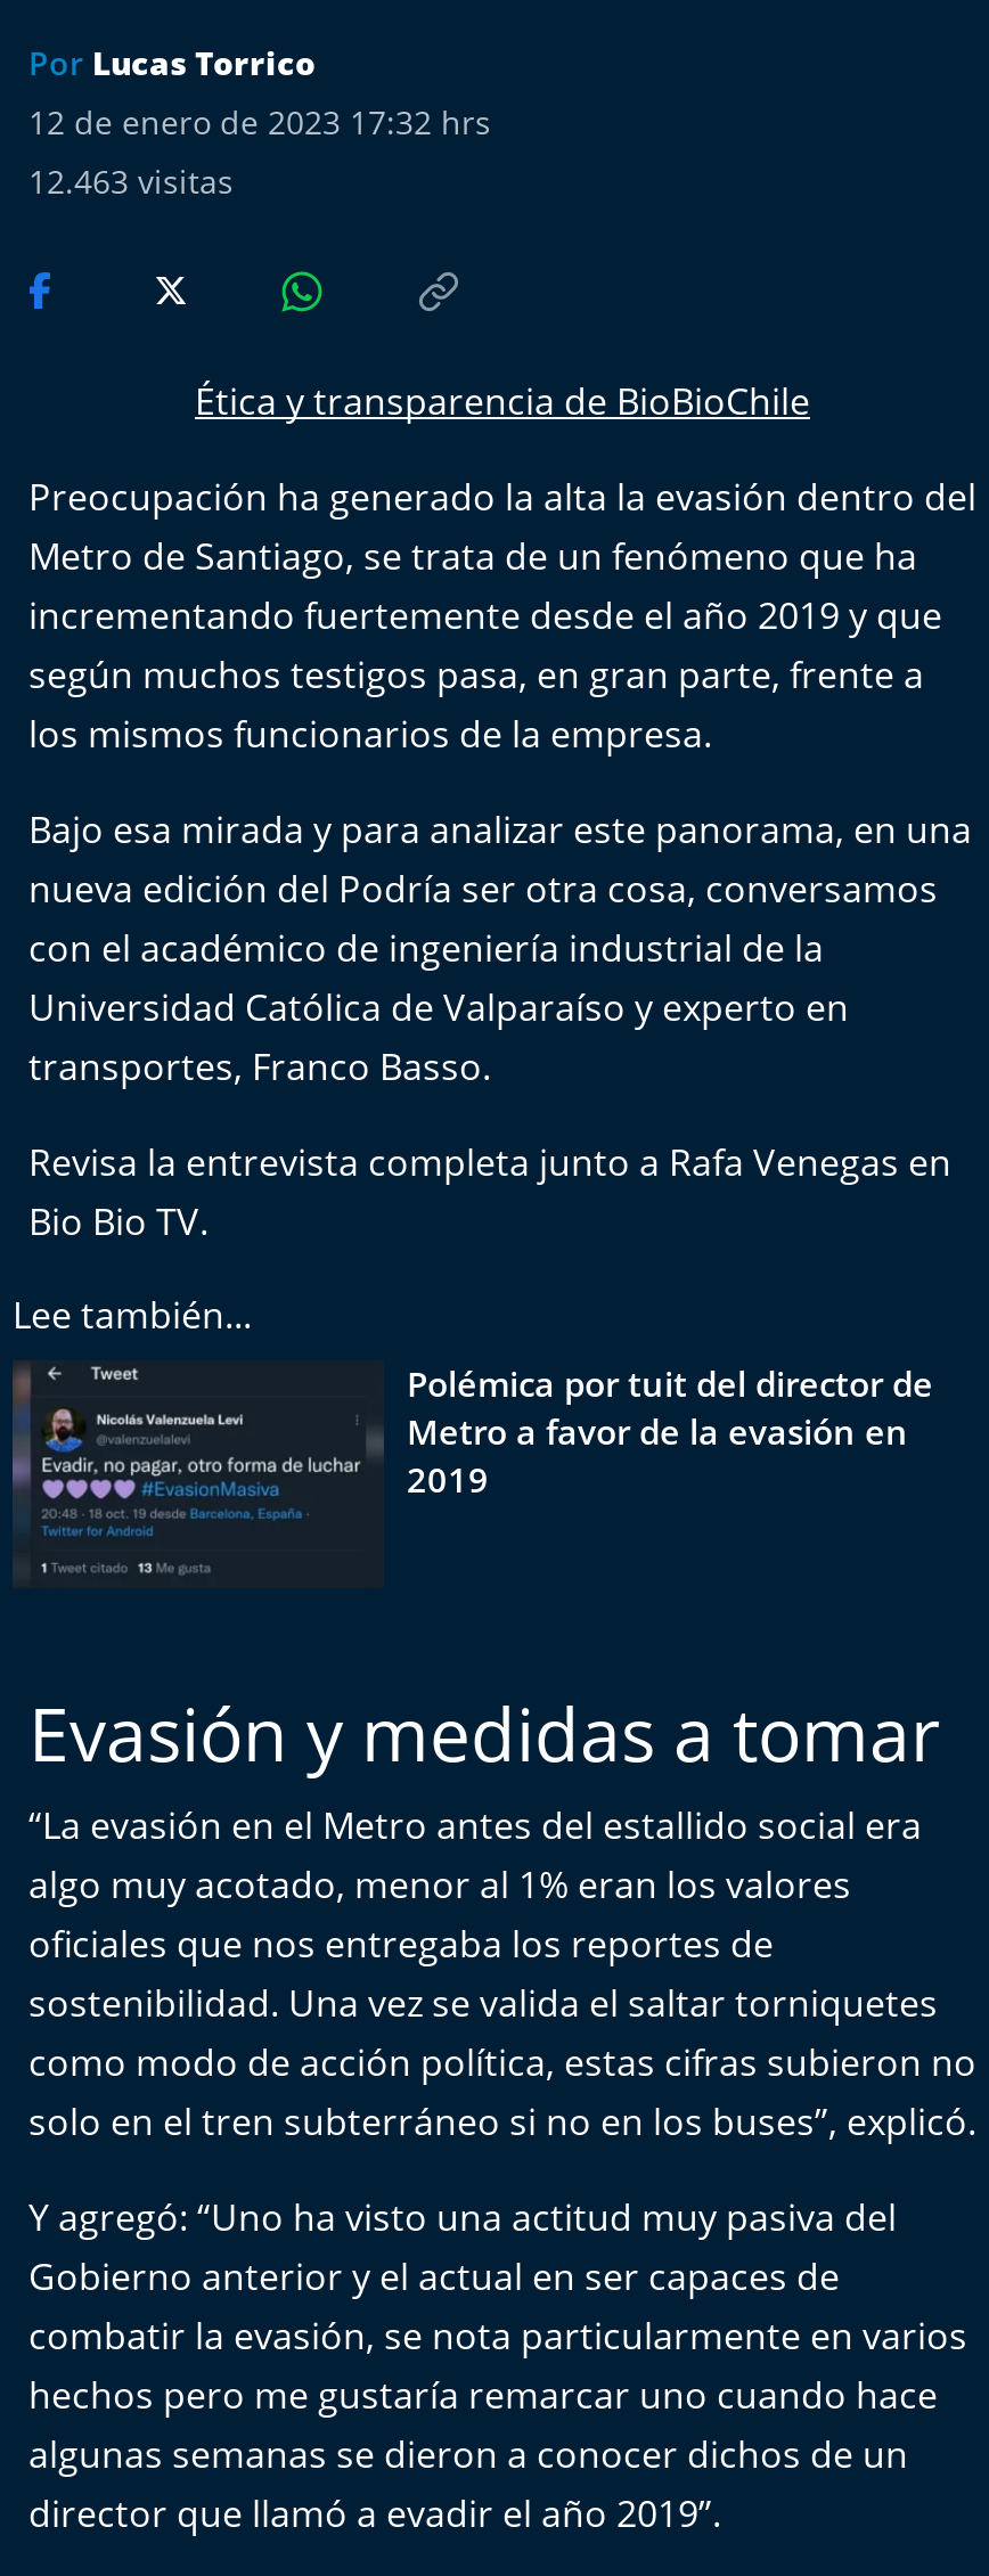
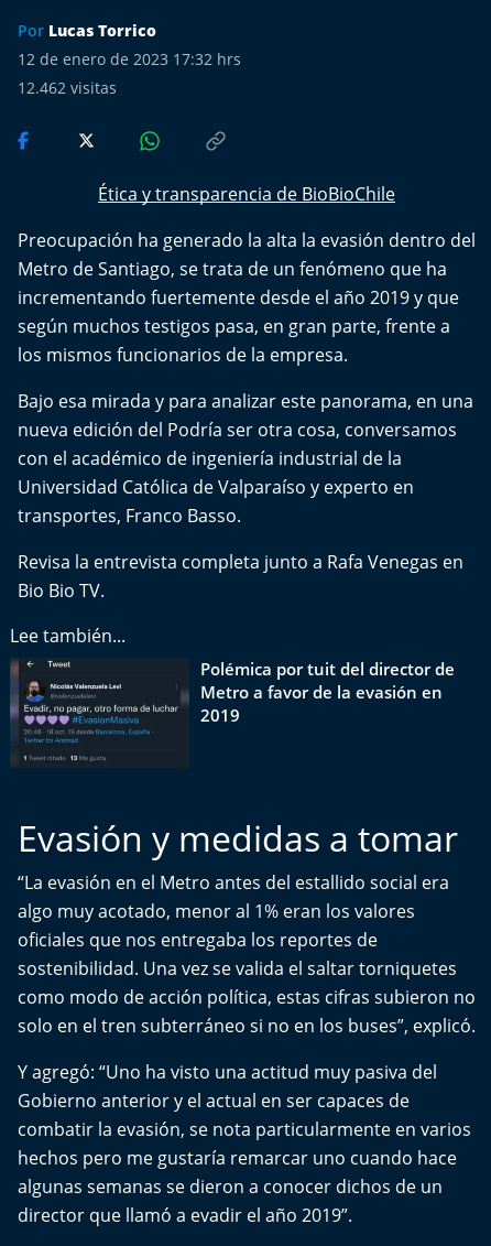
[28,160,234,203] 12.463 visitas -> [18,77,117,98] 12.462 visitas

